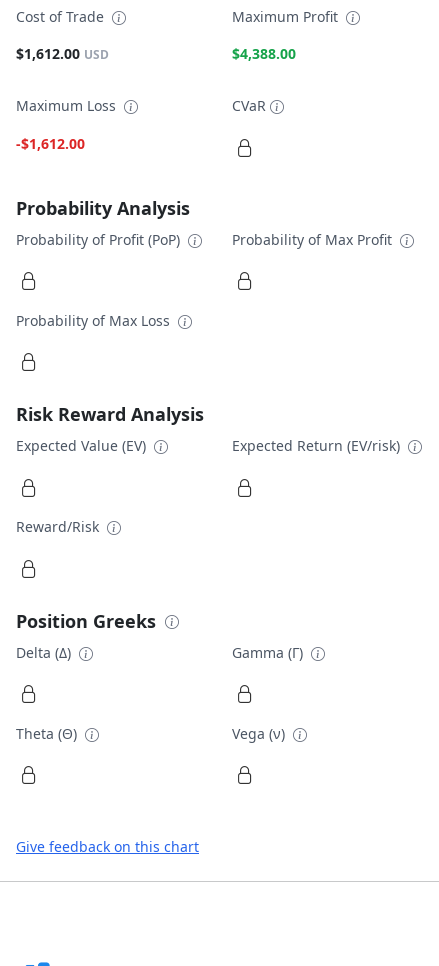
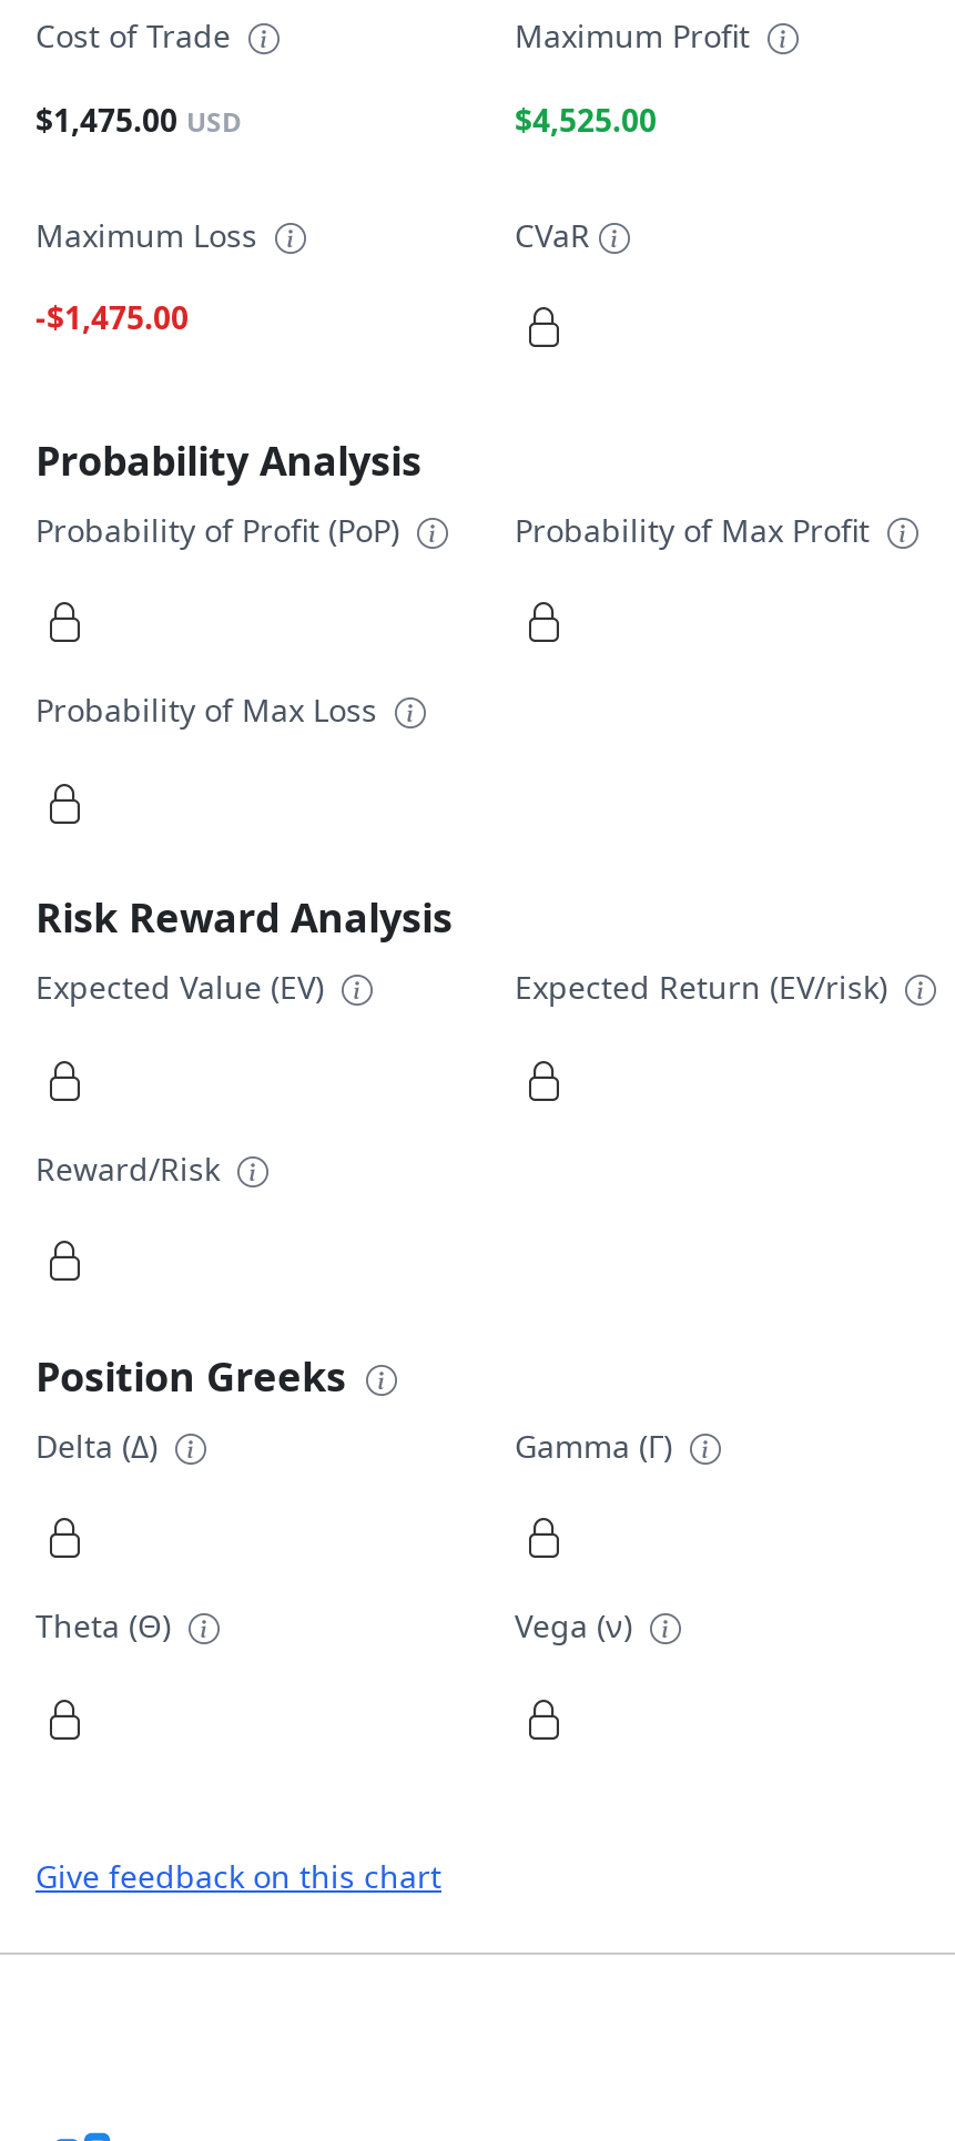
[16,44,109,63] $1,612.00 USD -> [35,97,242,139] $1,475.00 USD
[232,44,296,63] $4,388.00 -> [515,97,657,139] $4,525.00
[16,133,85,152] -$1,612.00 -> [35,295,189,337] -$1,475.00

